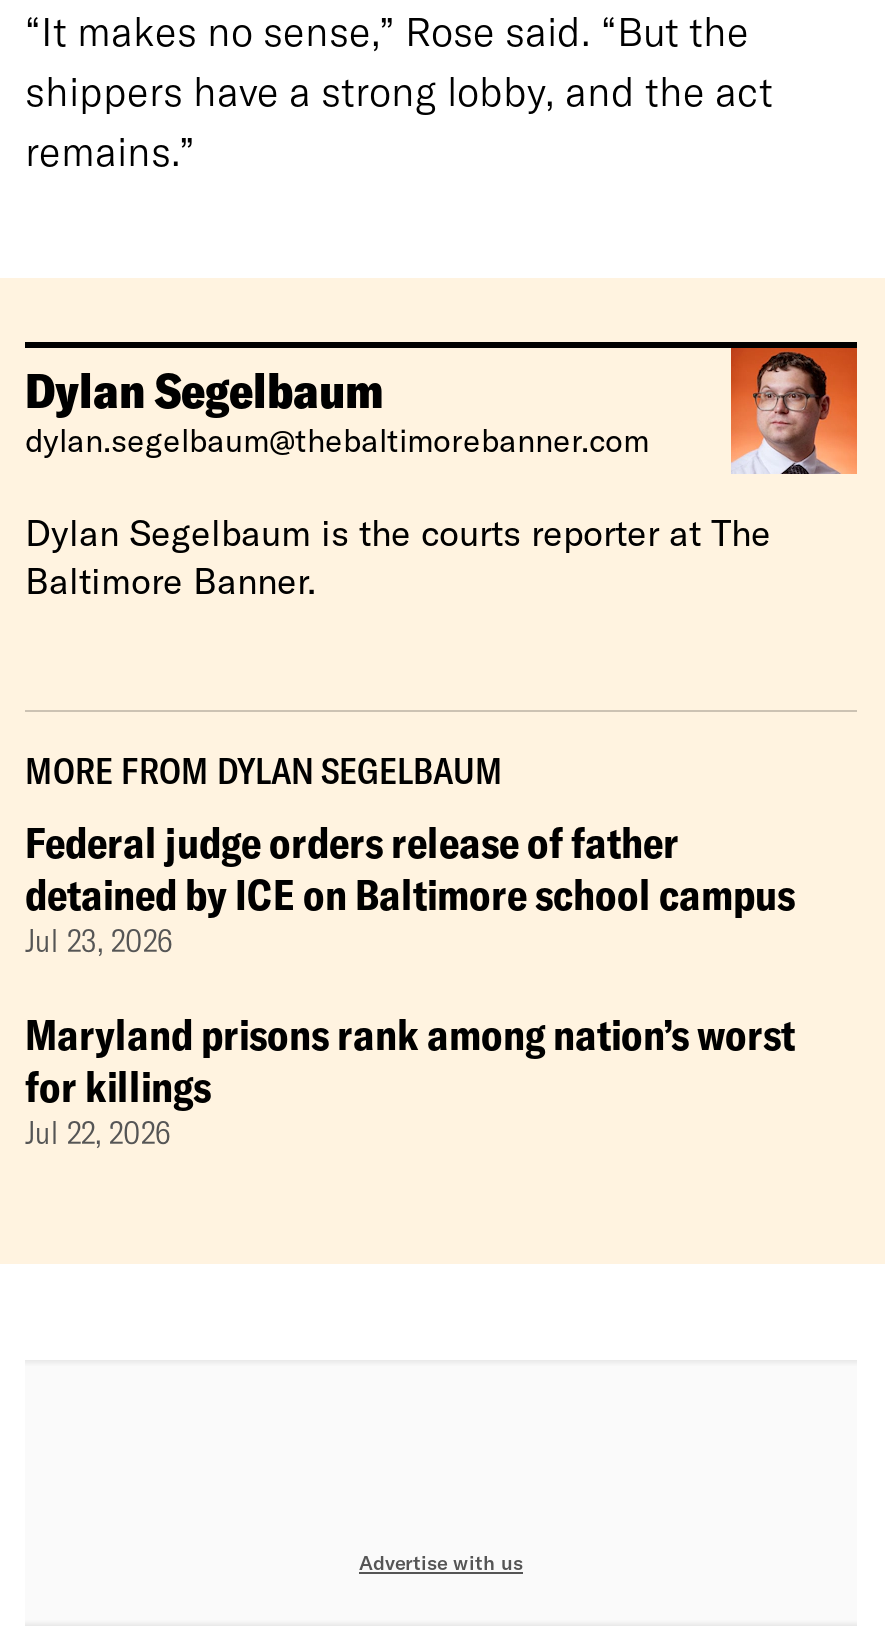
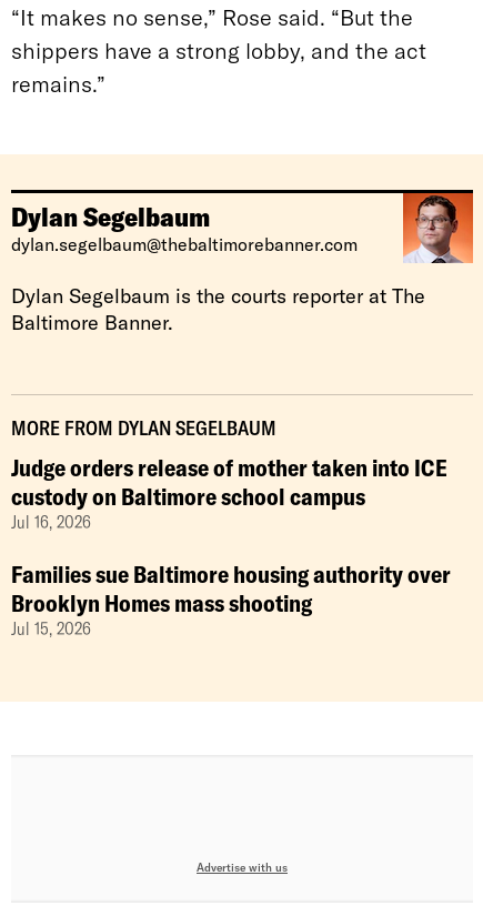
[25,816,795,960] Federal judge orders release of father | detained by ICE on Baltimore school campus | Jul 23, 2026 -> [11,453,447,533] Judge orders release of mother taken into ICE | custody on Baltimore school campus | Jul 16, 2026
[25,1008,795,1152] Maryland prisons rank among nation’s worst | for killings | Jul 22, 2026 -> [11,559,451,639] Families sue Baltimore housing authority over | Brooklyn Homes mass shooting | Jul 15, 2026

